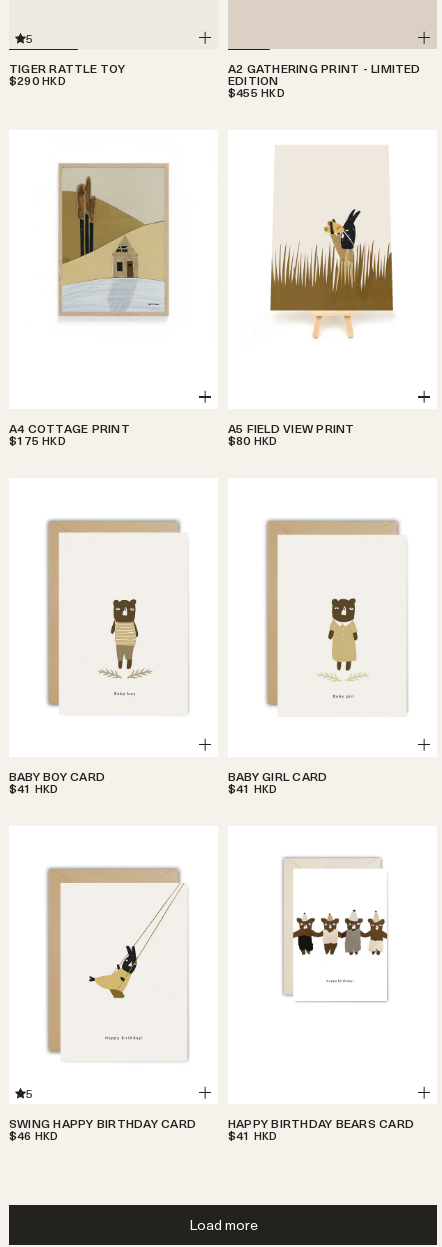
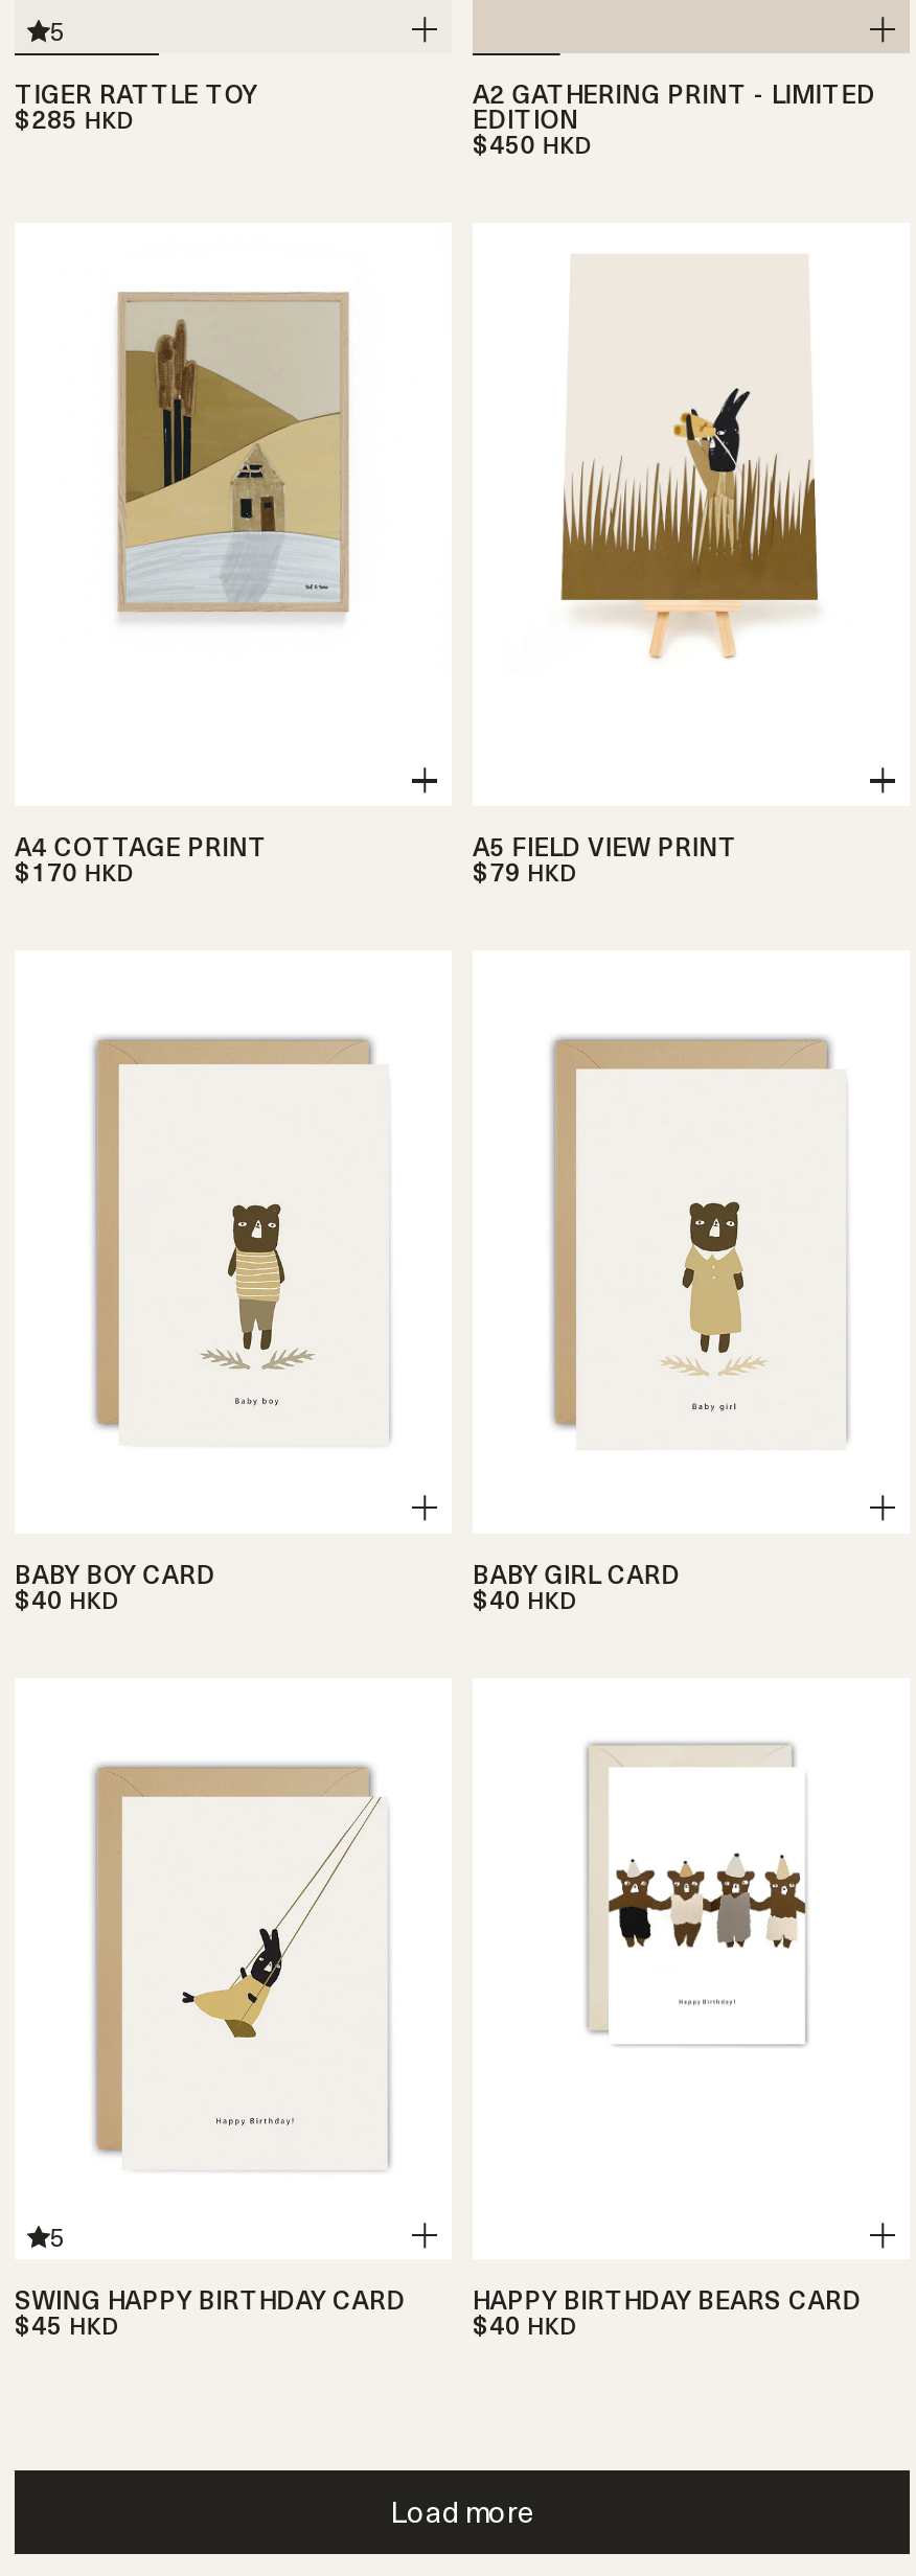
[9,71,66,89] $290HKD -> [15,100,134,138] $285HKD
[228,83,285,101] $455HKD -> [473,125,592,163] $450HKD
[9,431,66,449] $175HKD -> [15,852,134,890] $170HKD
[228,431,278,449] $80 HKD -> [473,852,577,890] $79 HKD
[9,779,59,797] $41HKD -> [15,1579,119,1616] $40HKD
[228,779,278,797] $41HKD -> [473,1579,577,1616] $40HKD
[9,1126,59,1144] $46HKD -> [15,2306,119,2343] $45HKD
[228,1126,278,1144] $41 HKD -> [473,2306,577,2343] $40 HKD

